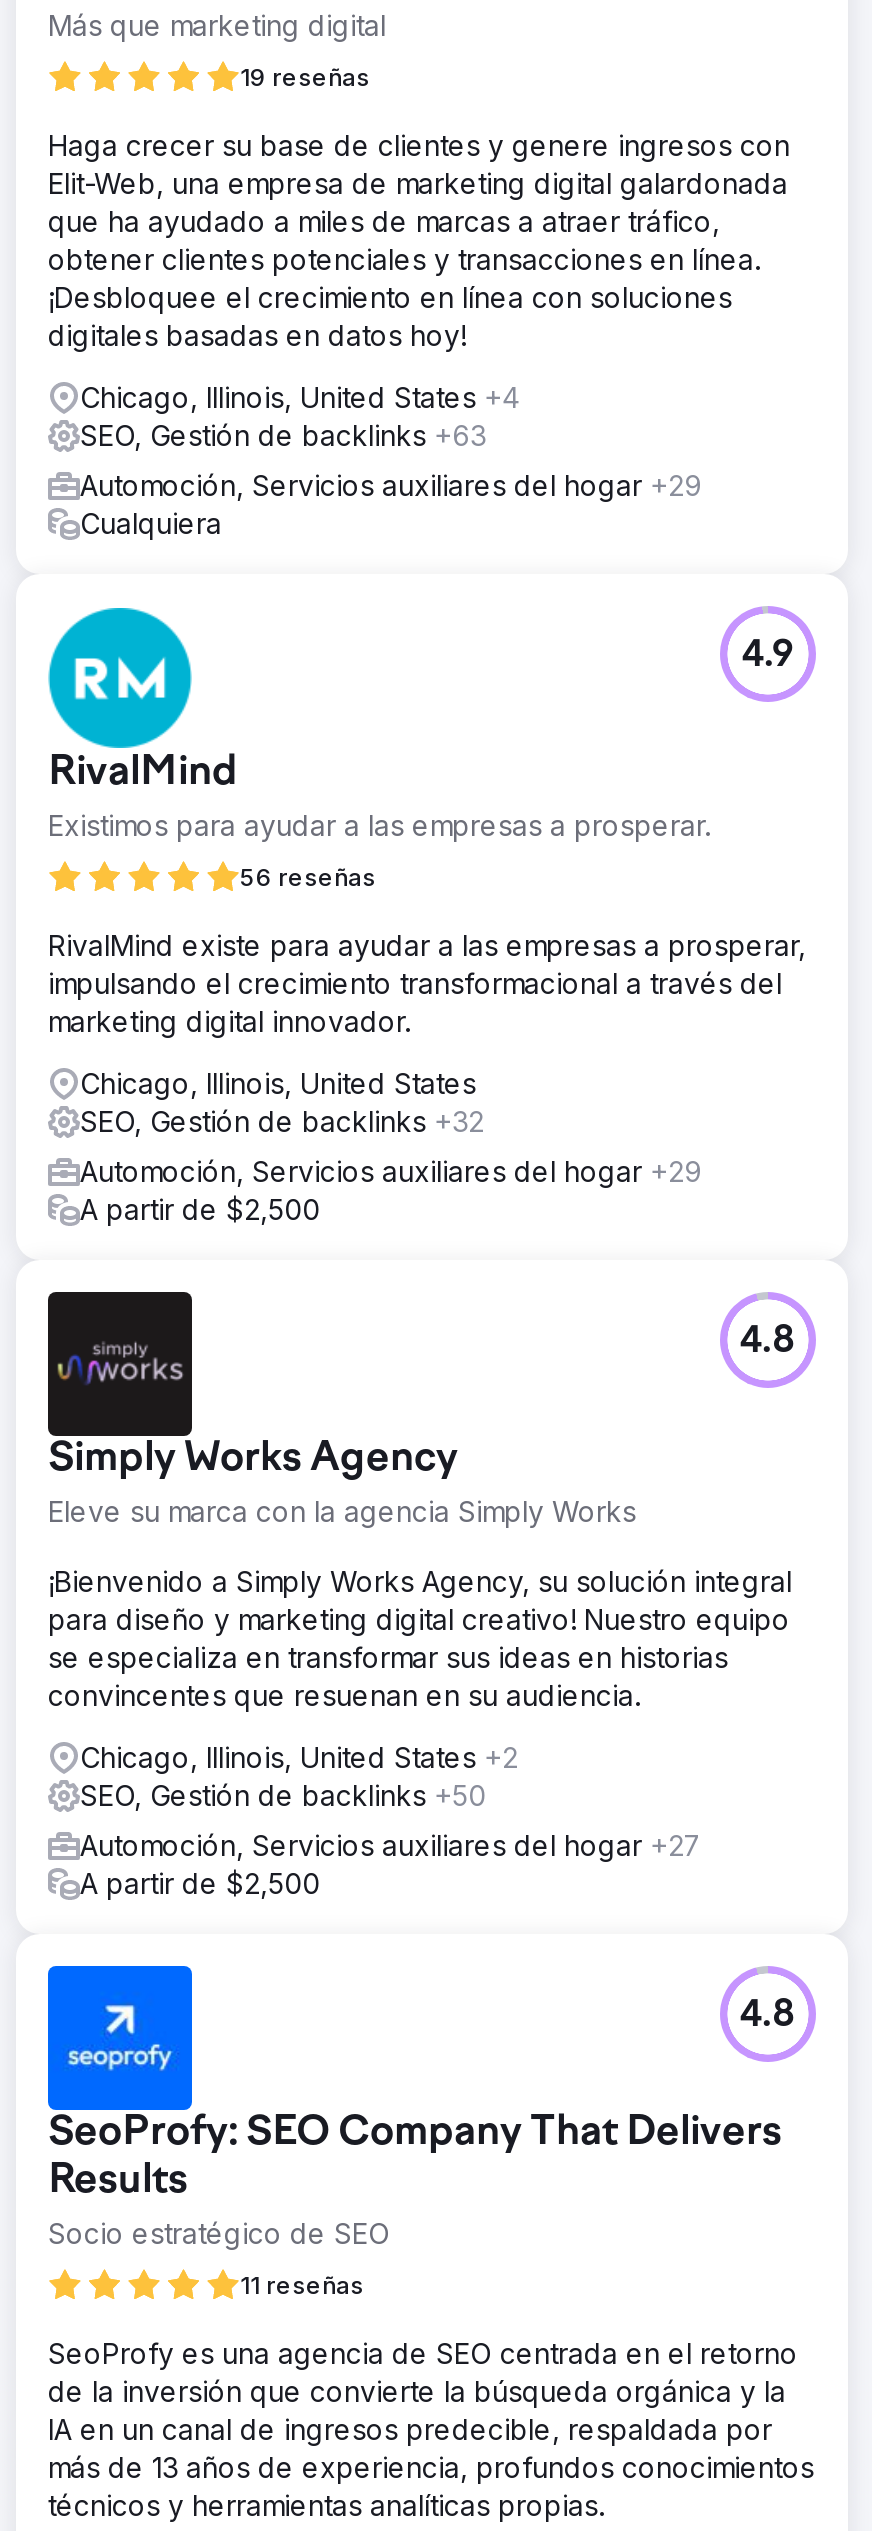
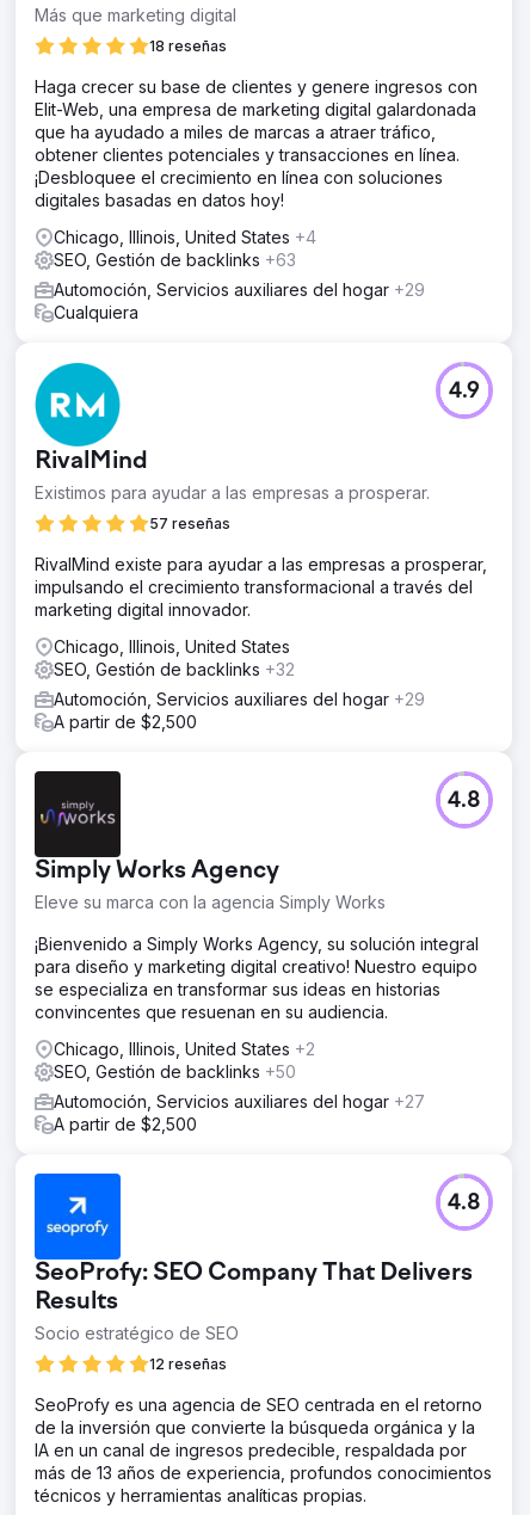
[240,62,370,92] 19 reseñas -> [149,37,227,55] 18 reseñas
[240,862,376,892] 56 reseñas -> [149,515,230,532] 57 reseñas
[240,2270,364,2300] 11 reseñas -> [149,1355,227,1373] 12 reseñas

